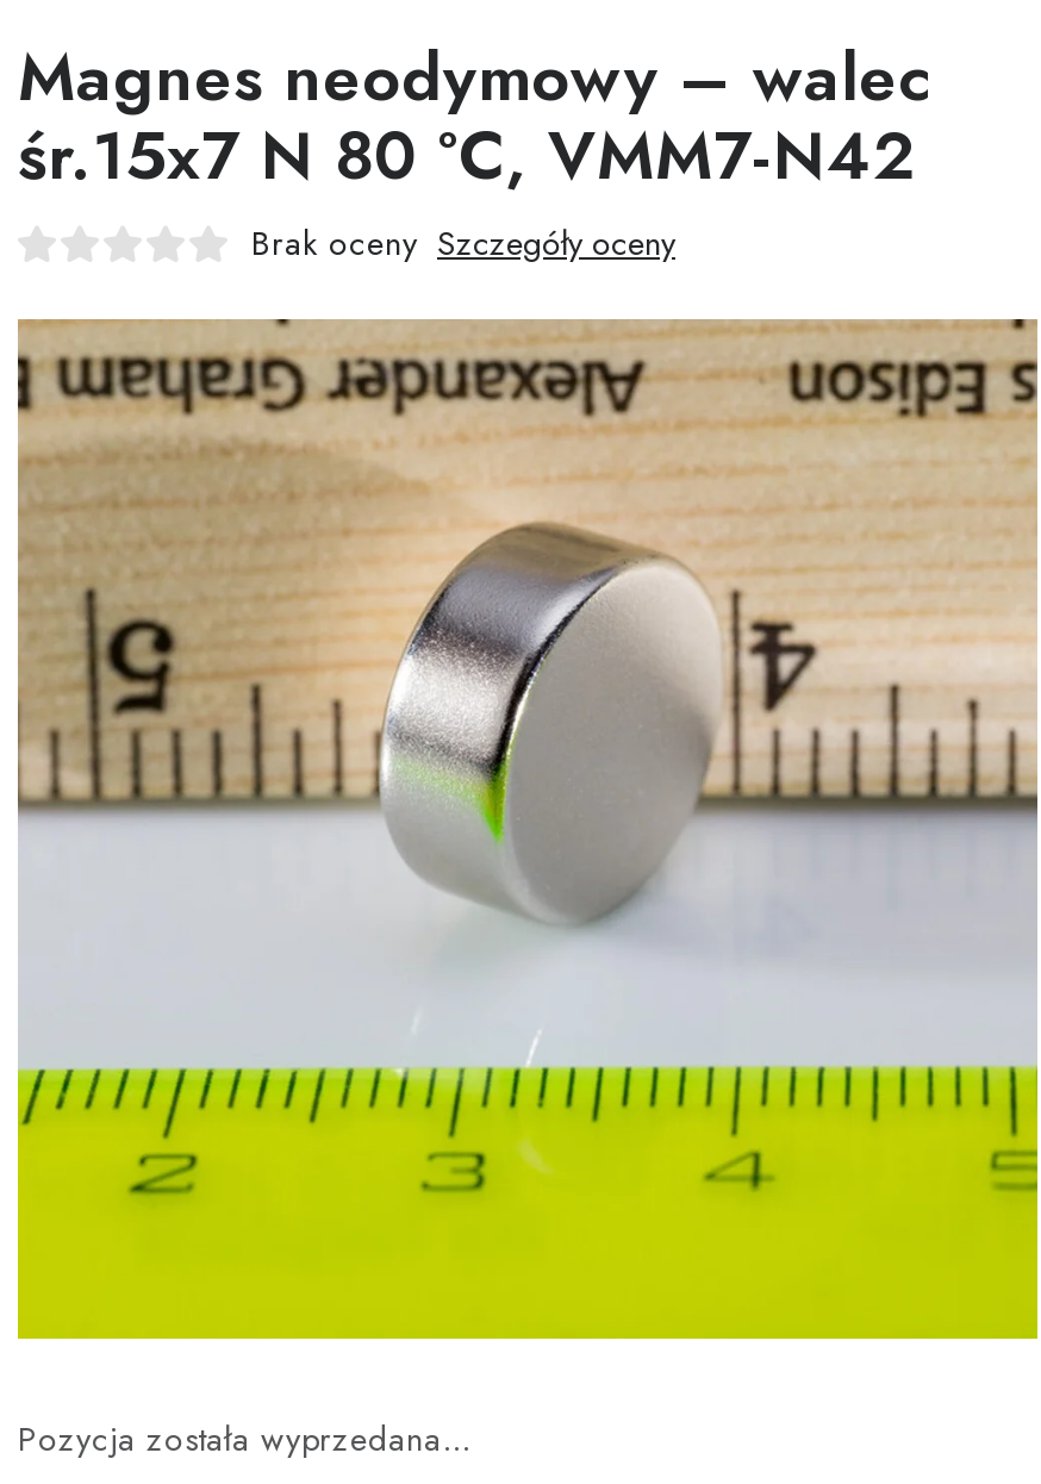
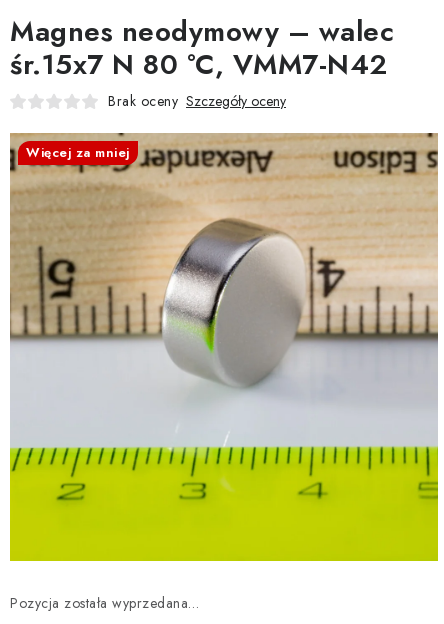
none -> [26,143,130,162] Więcej za mniej

